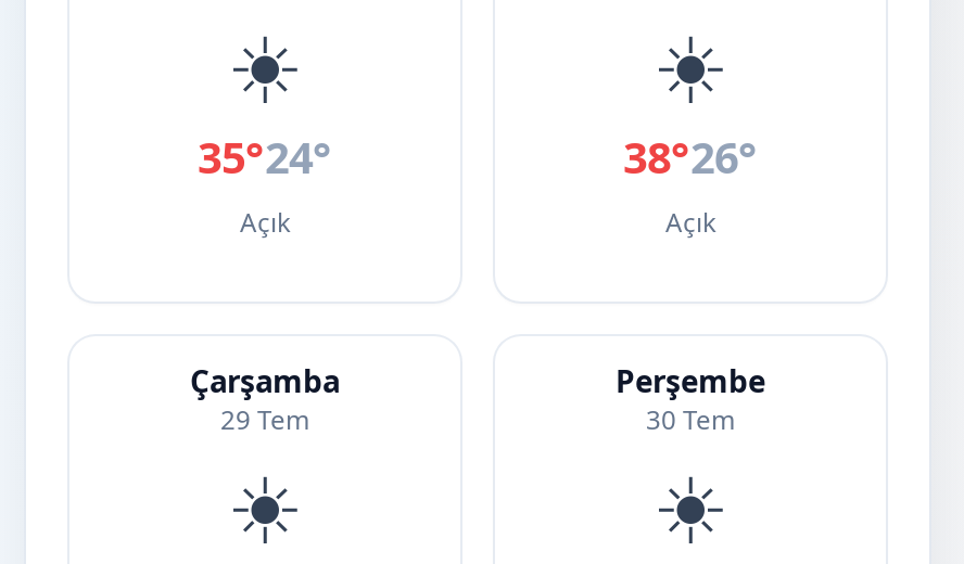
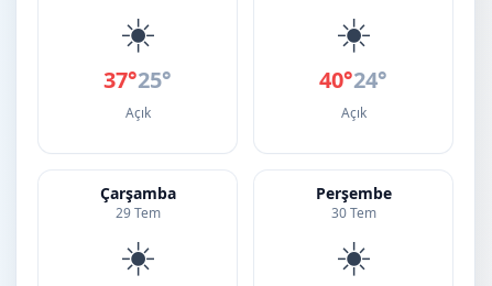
[198,128,332,187] 35°24° -> [103,65,172,95] 37°25°
[623,128,758,187] 38°26° -> [319,65,387,95] 40°24°

